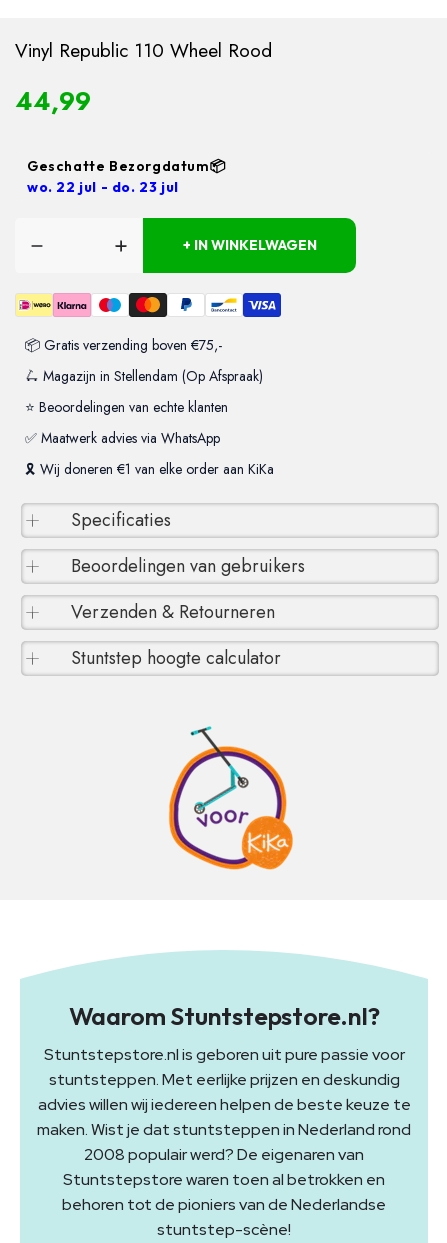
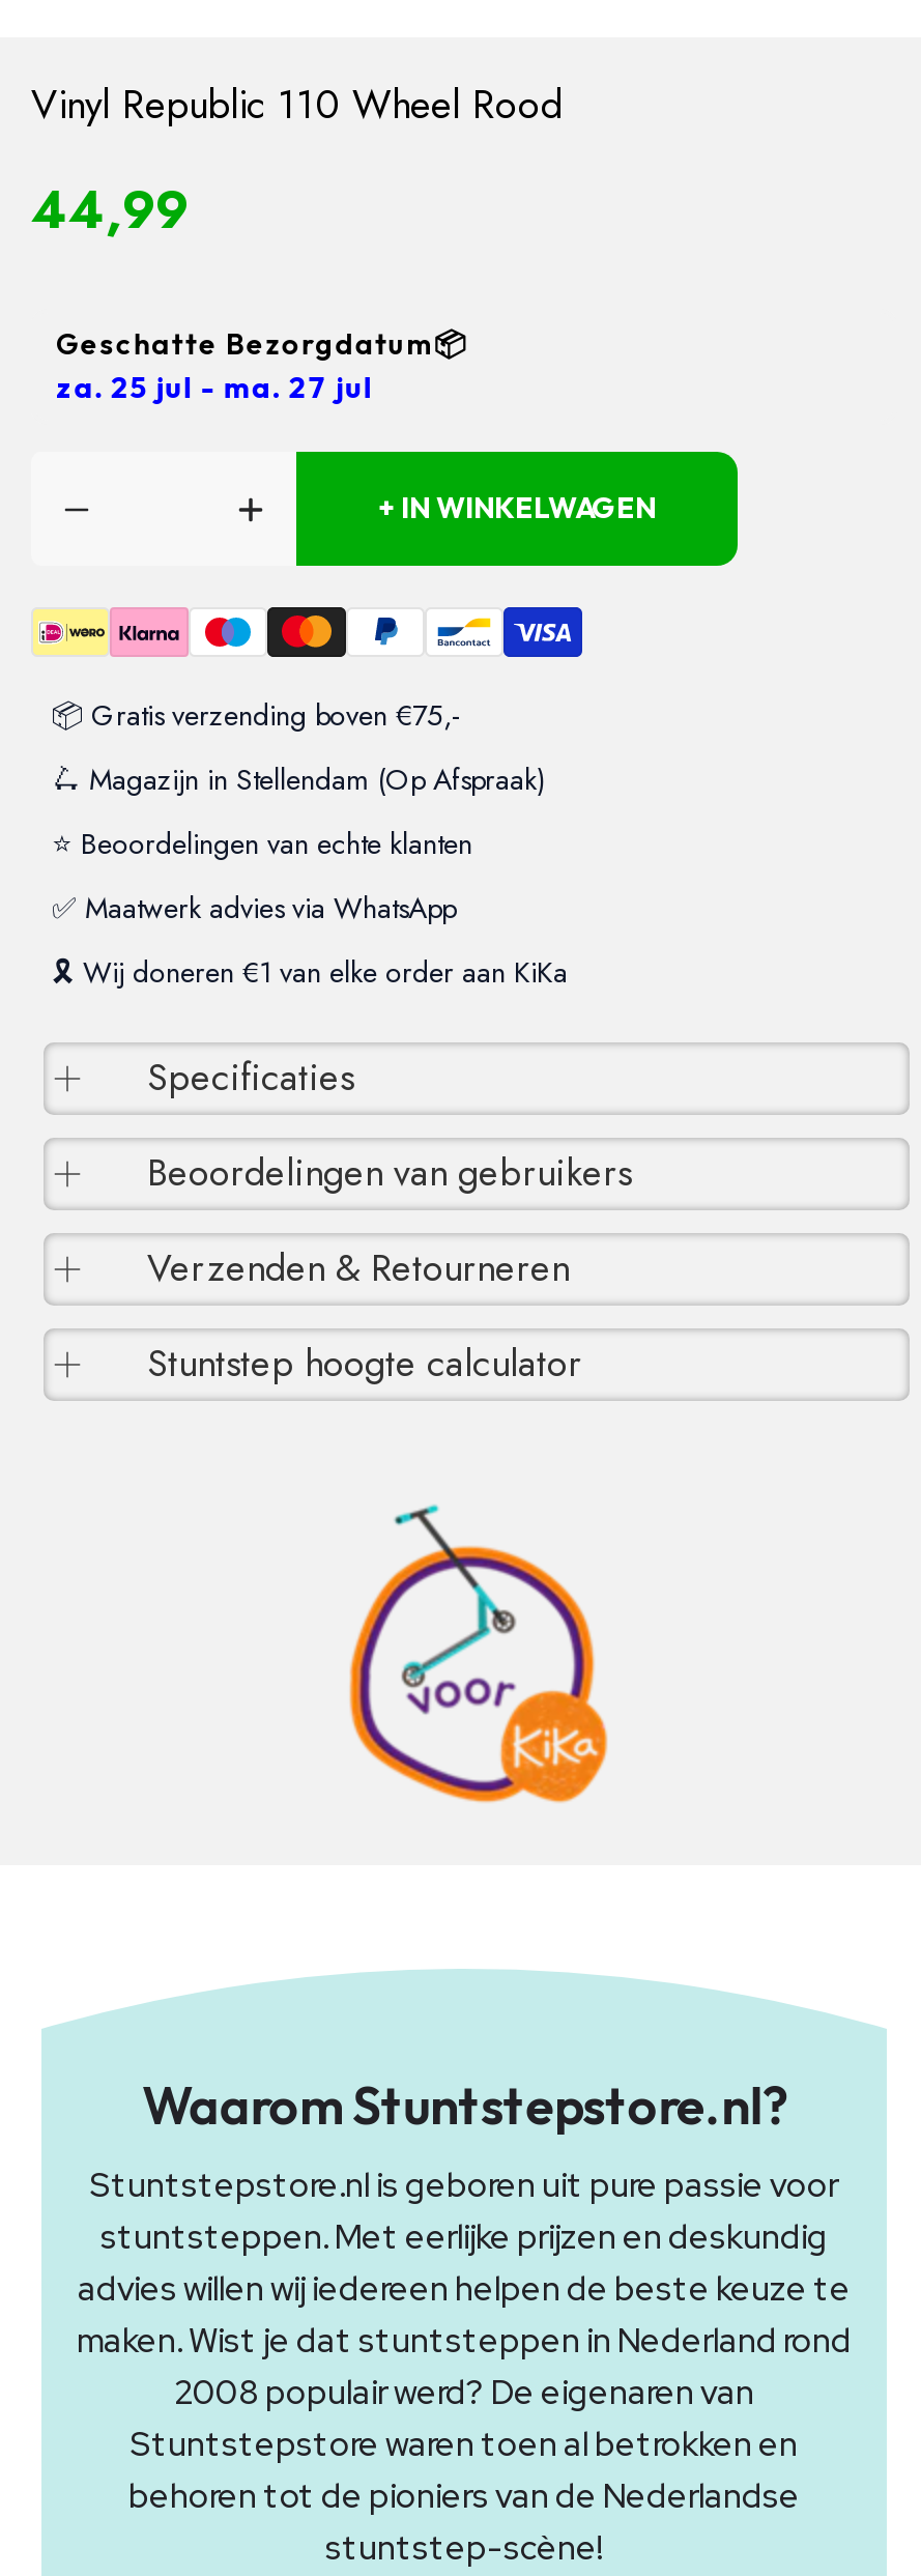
[27,178,182,196] wo. 22 jul - do. 23 jul -> [56,369,380,406] za. 25 jul - ma. 27 jul

